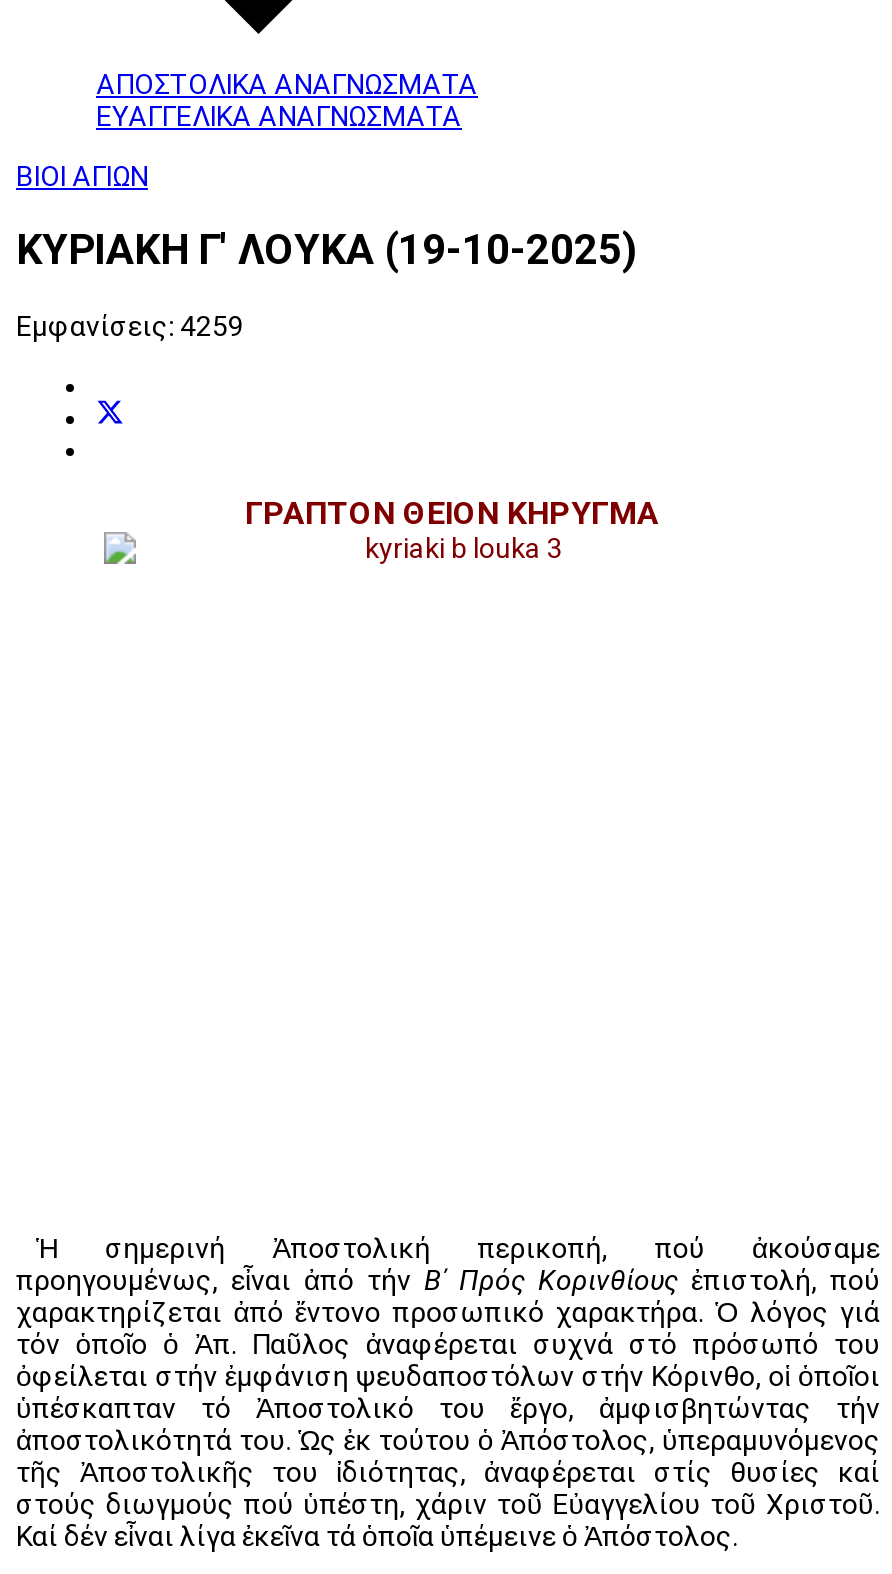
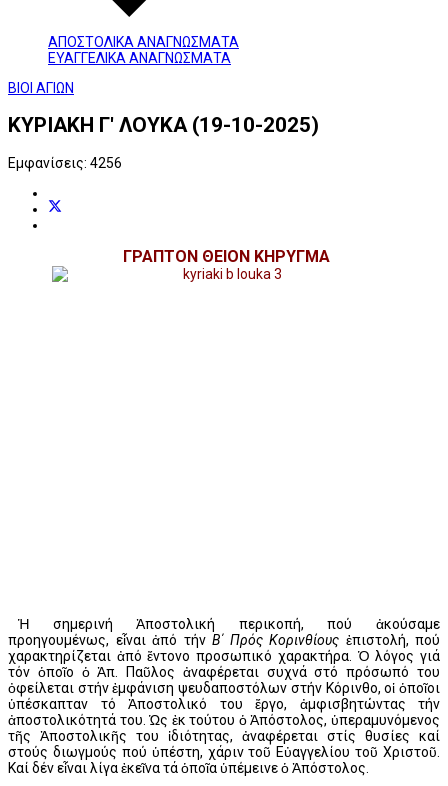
[16,309,244,341] Εμφανίσεις: 4259 -> [8,155,122,171] Εμφανίσεις: 4256

